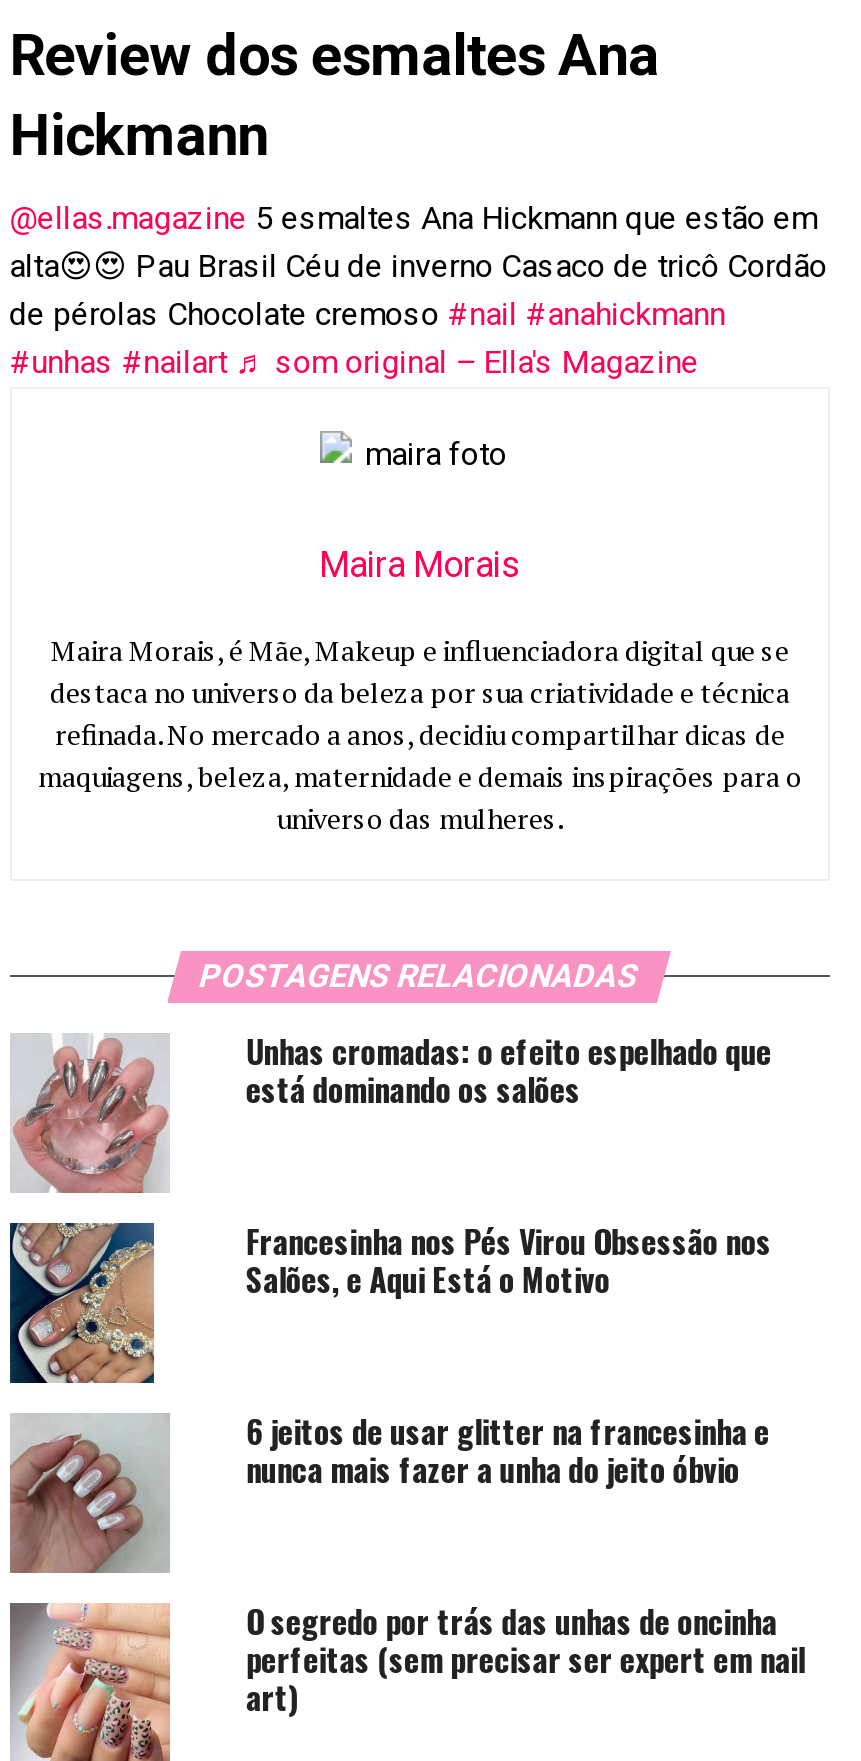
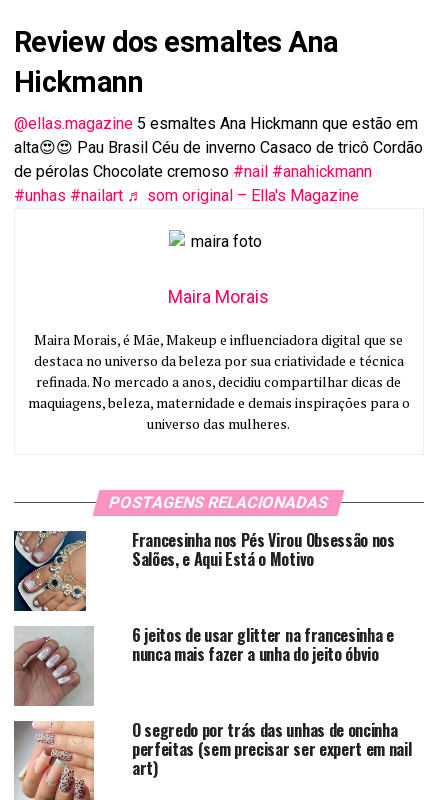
[10,1027,771,1193] [image] | Unhas cromadas: o efeito espelhado que | está dominando os salões -> none

